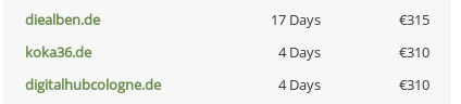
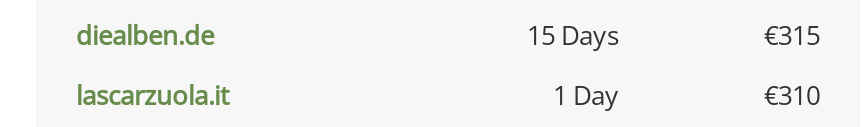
[270,10,320,29] 17 Days -> [527,17,619,53] 15 Days
[25,42,429,94] koka36.de | 4 Days | €310 | digitalhubcologne.de | 4 Days -> [76,77,619,113] lascarzuola.it | 1 Day

